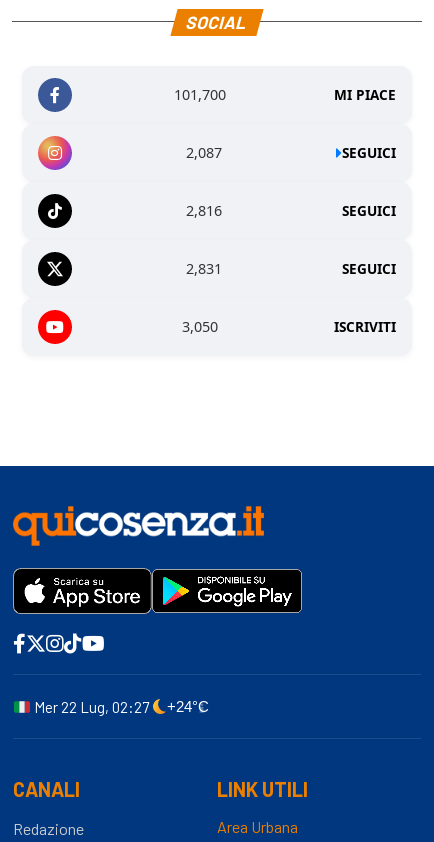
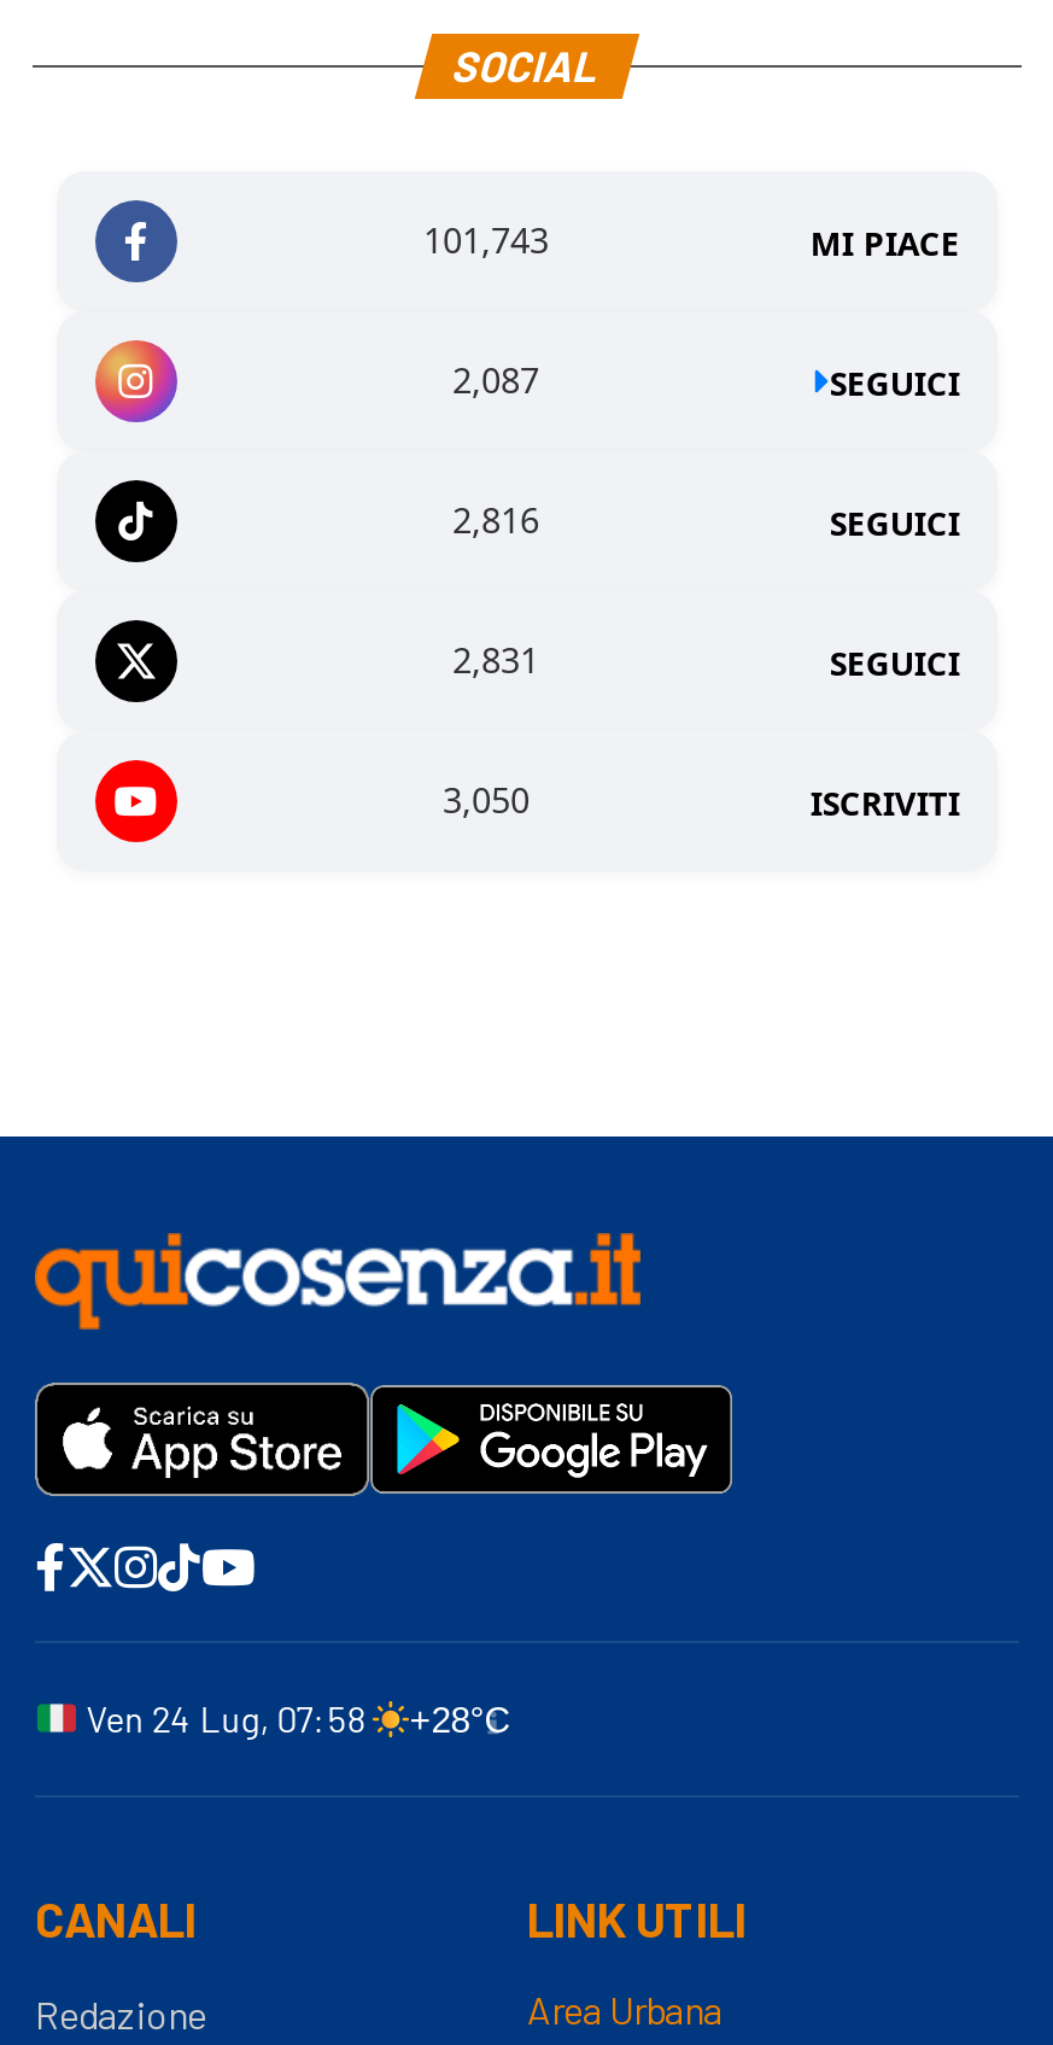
[174,85,226,104] 101,700 -> [423,218,549,264] 101,743
[34,698,209,716] Mer 22 Lug, 02:27 | +24°C -> [86,1697,511,1741] Ven 24 Lug, 07:58 | +28°C

